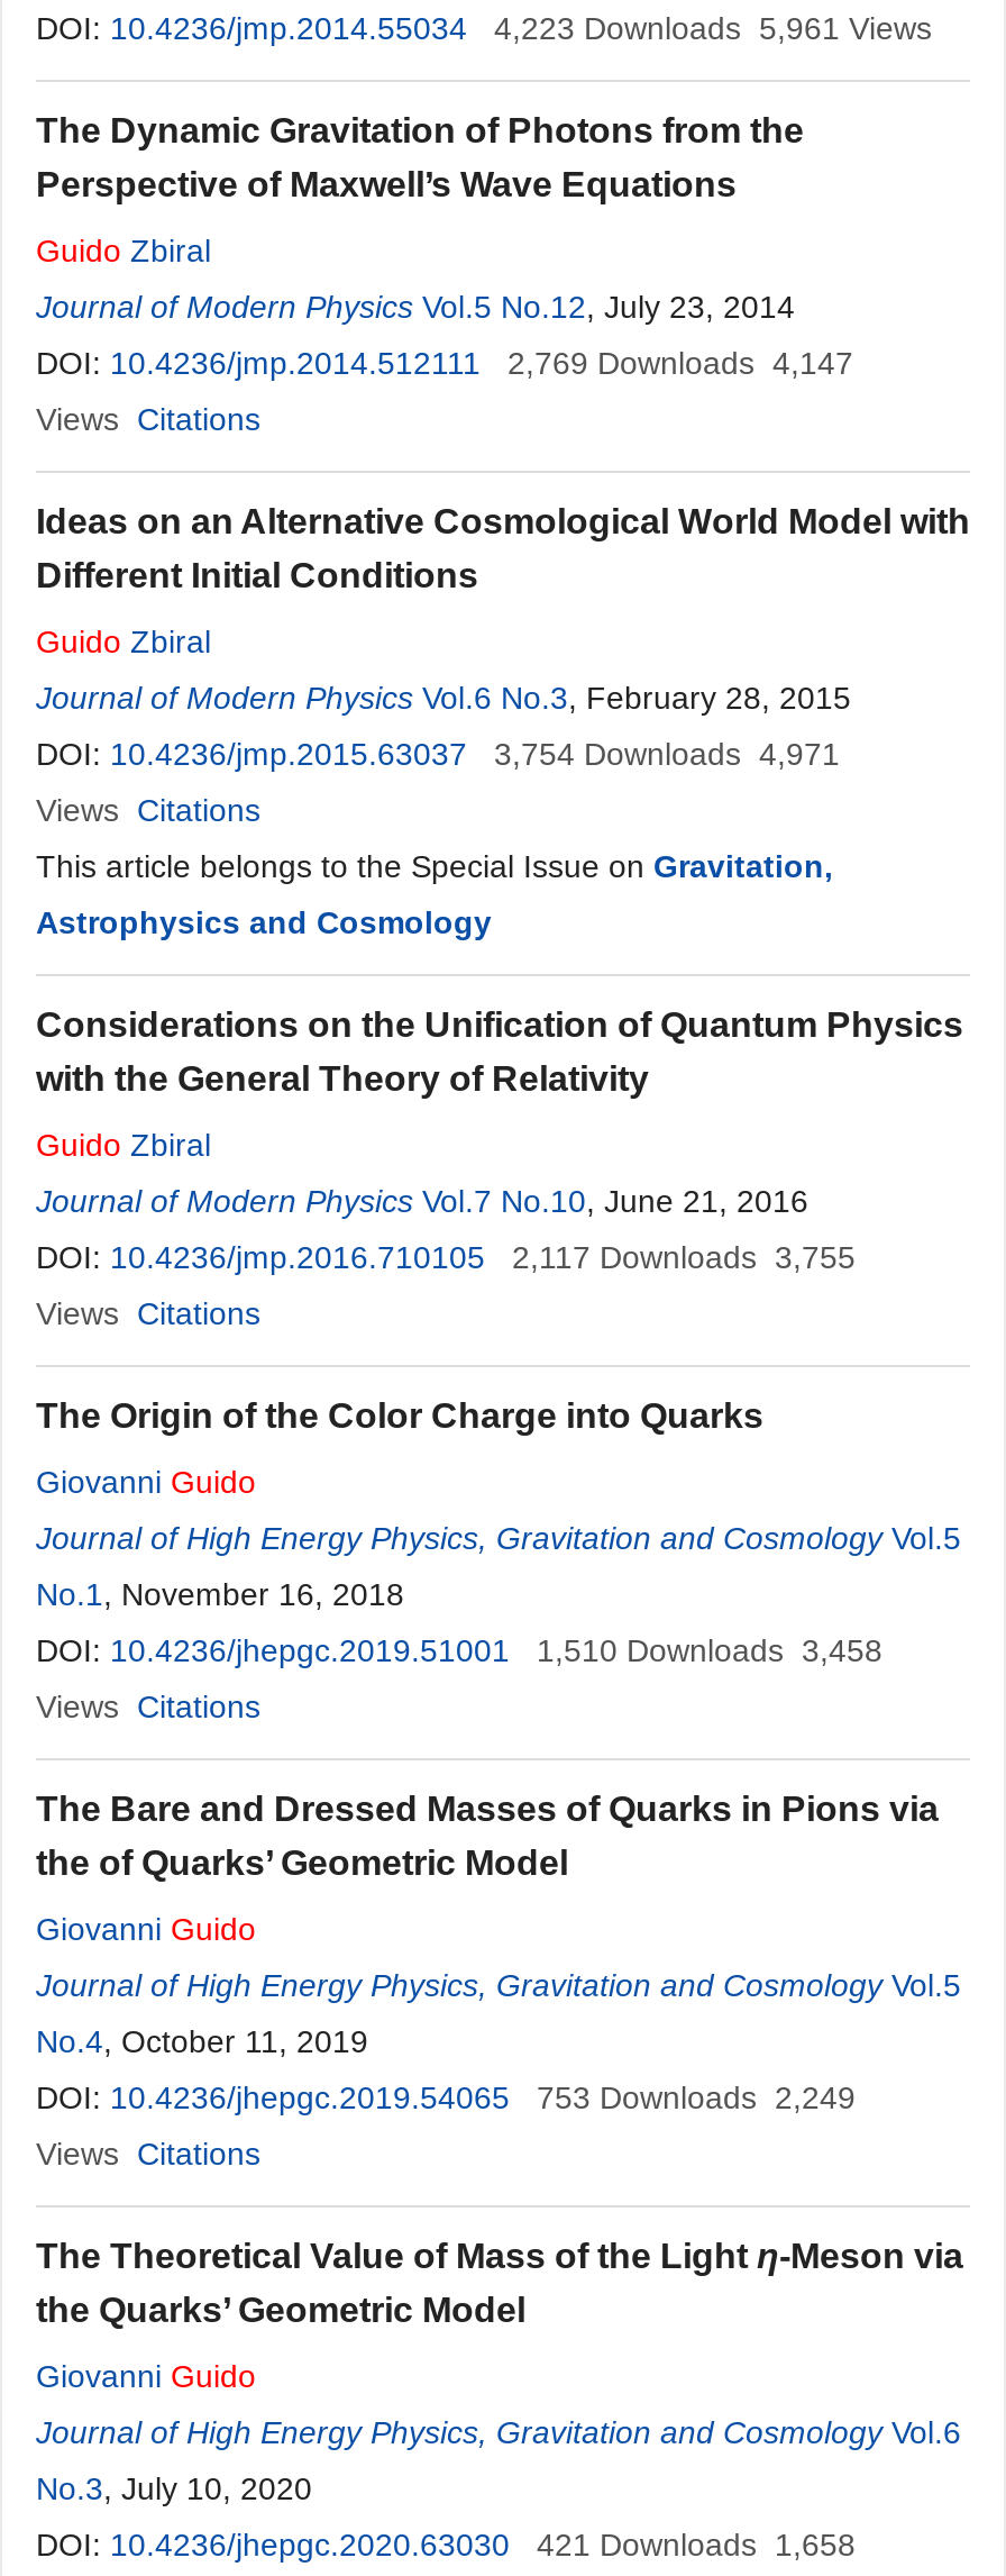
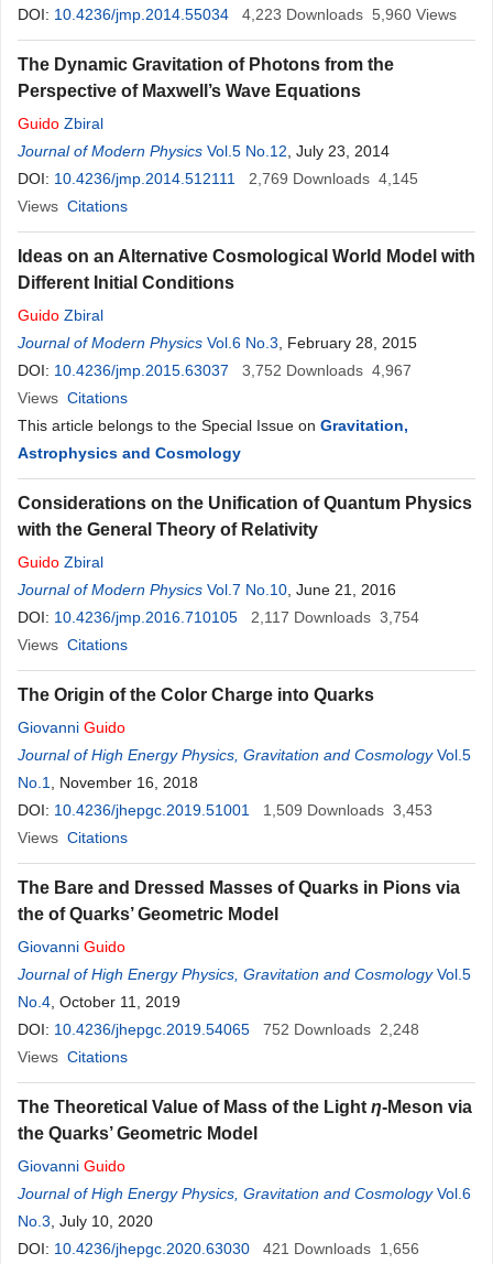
[494,10,932,46] 4,223 Downloads 5,961 Views -> [242,6,457,23] 4,223 Downloads 5,960 Views
[36,345,853,381] DOI: 10.4236/jmp.2014.512111 2,769 Downloads 4,147 -> [18,170,418,187] DOI: 10.4236/jmp.2014.512111 2,769 Downloads 4,145
[36,736,840,772] DOI: 10.4236/jmp.2015.63037 3,754 Downloads 4,971 -> [18,361,412,379] DOI: 10.4236/jmp.2015.63037 3,752 Downloads 4,967
[36,1239,856,1275] DOI: 10.4236/jmp.2016.710105 2,117 Downloads 3,755 -> [18,608,419,626] DOI: 10.4236/jmp.2016.710105 2,117 Downloads 3,754
[36,1632,882,1668] DOI: 10.4236/jhepgc.2019.51001 1,510 Downloads 3,458 -> [18,801,432,819] DOI: 10.4236/jhepgc.2019.51001 1,509 Downloads 3,453
[36,2079,856,2115] DOI: 10.4236/jhepgc.2019.54065 753 Downloads 2,249 -> [18,1020,419,1038] DOI: 10.4236/jhepgc.2019.54065 752 Downloads 2,248
[36,2527,856,2563] DOI: 10.4236/jhepgc.2020.63030 421 Downloads 1,658 -> [18,1240,419,1257] DOI: 10.4236/jhepgc.2020.63030 421 Downloads 1,656

